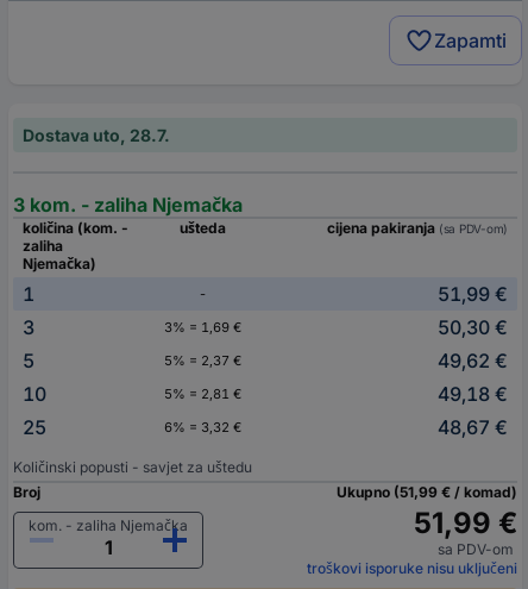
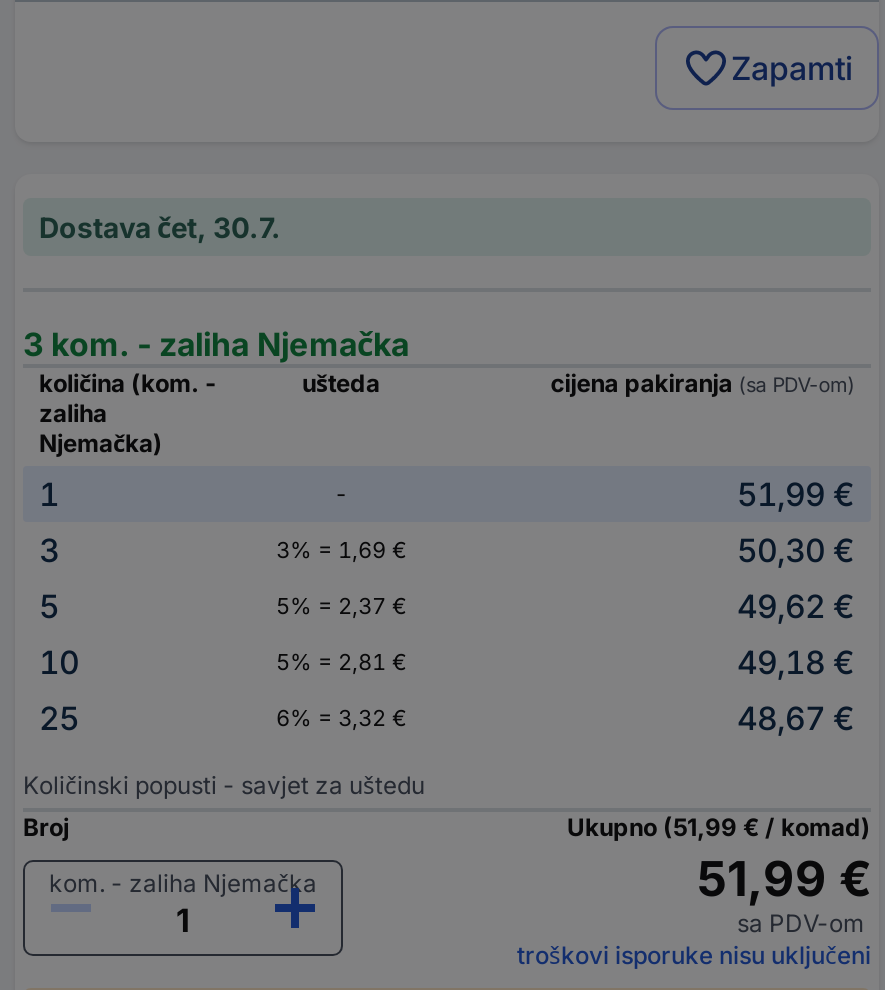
[23,125,170,145] Dostava uto, 28.7. -> [39,210,281,244] Dostava čet, 30.7.

